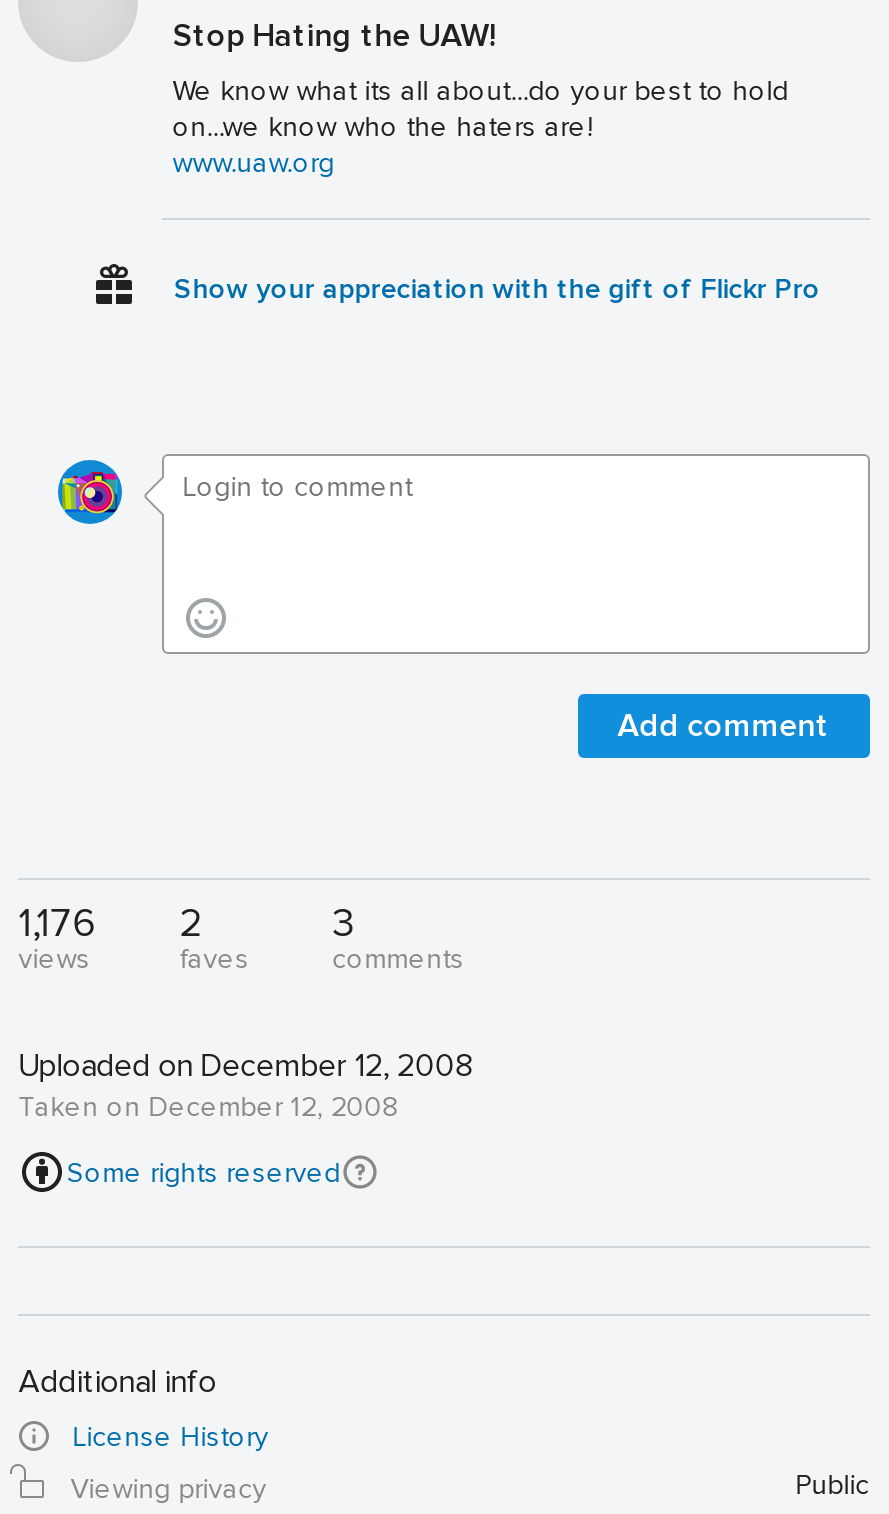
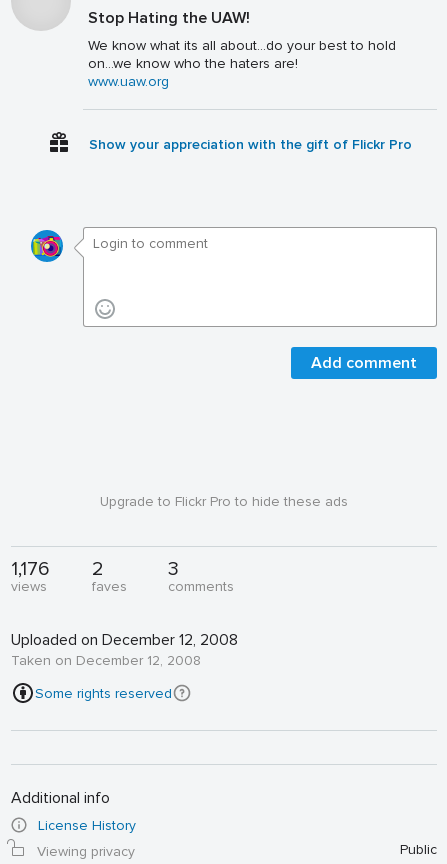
none -> [100,493,348,510] Upgrade to Flickr Pro to hide these ads

